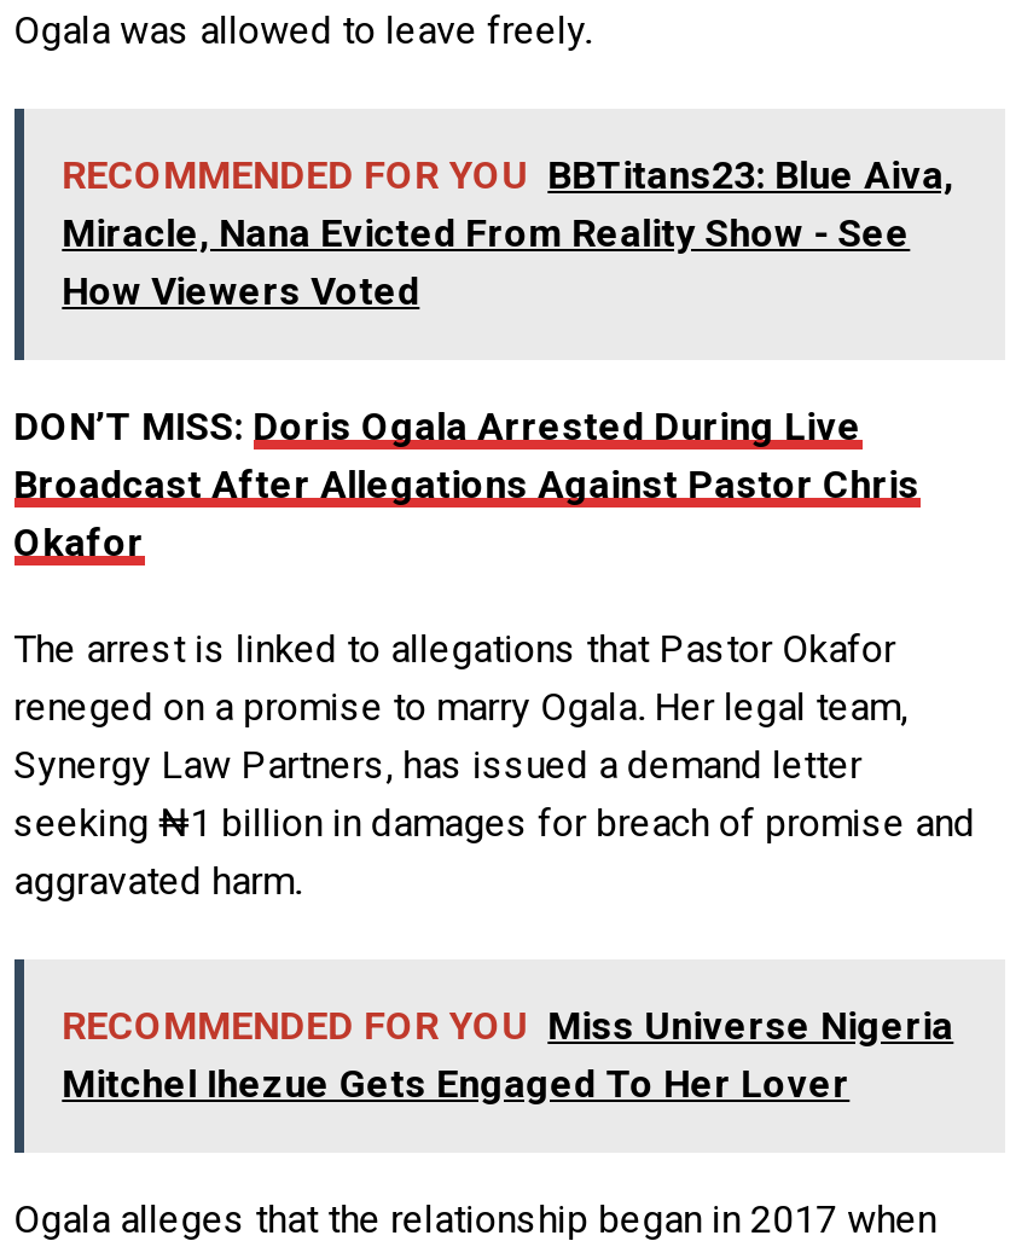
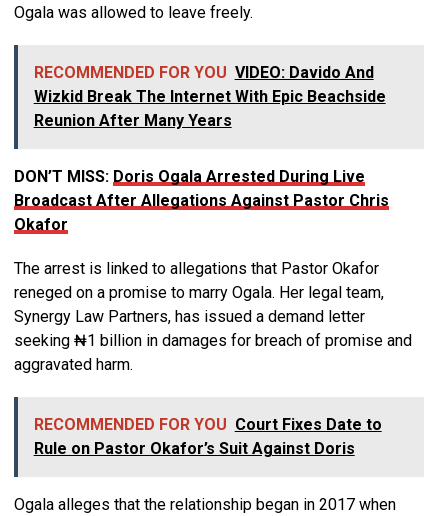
[62,152,954,314] RECOMMENDED FOR YOU BBTitans23: Blue Aiva, | Miracle, Nana Evicted From Reality Show - See | How Viewers Voted -> [34,63,386,130] RECOMMENDED FOR YOU VIDEO: Davido And | Wizkid Break The Internet With Epic Beachside | Reunion After Many Years
[62,1002,954,1106] RECOMMENDED FOR YOU Miss Universe Nigeria | Mitchel Ihezue Gets Engaged To Her Lover -> [34,415,382,458] RECOMMENDED FOR YOU Court Fixes Date to | Rule on Pastor Okafor’s Suit Against Doris

